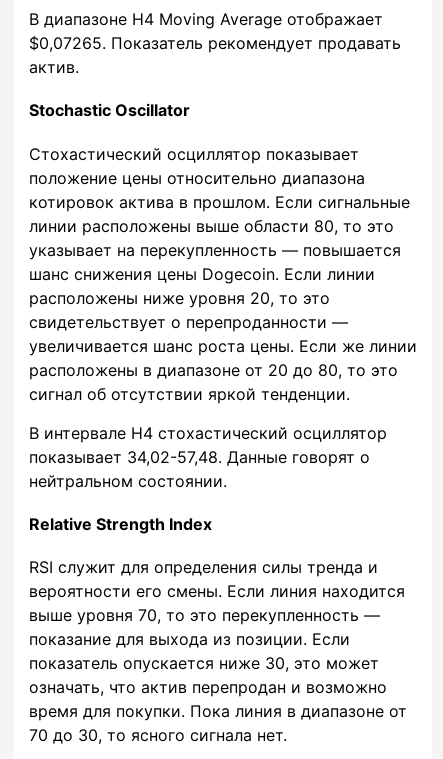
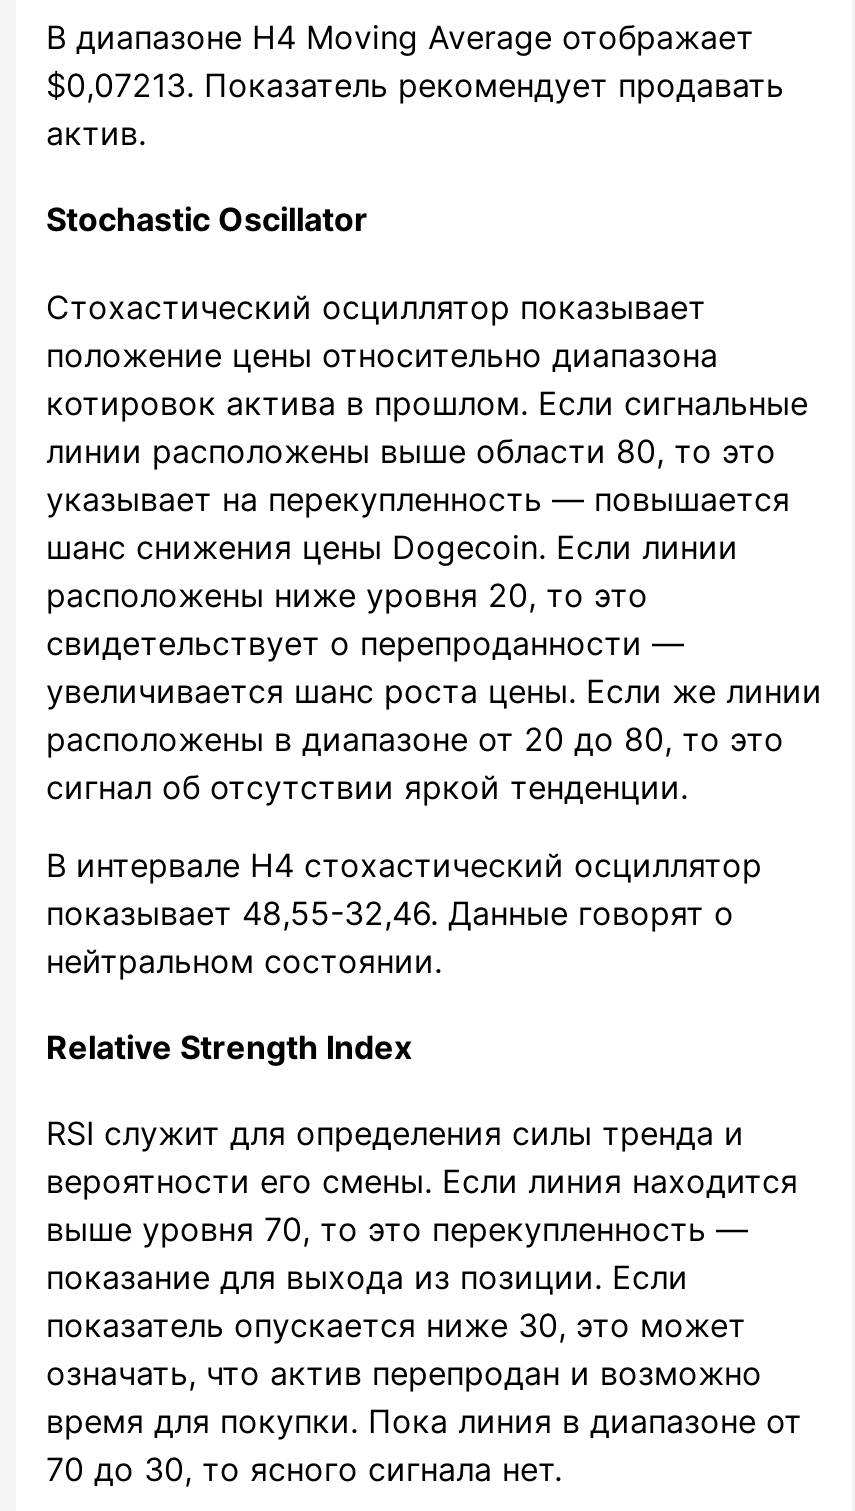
[29,33,401,53] $0,07265. Показатель рекомендует продавать -> [46,65,784,105] $0,07213. Показатель рекомендует продавать
[29,447,370,467] показывает 34,02-57,48. Данные говорят о -> [46,892,734,932] показывает 48,55-32,46. Данные говорят о

